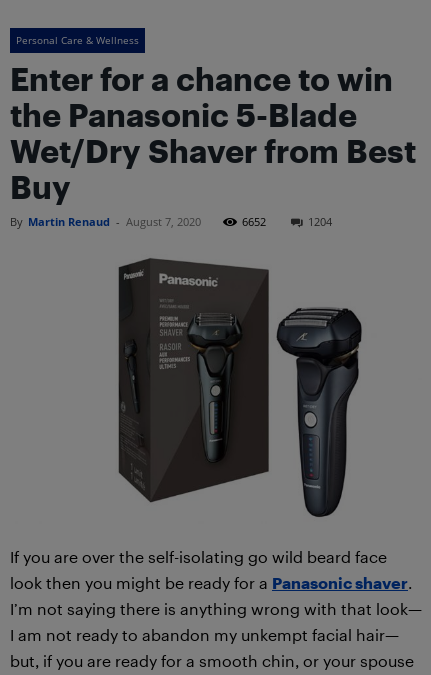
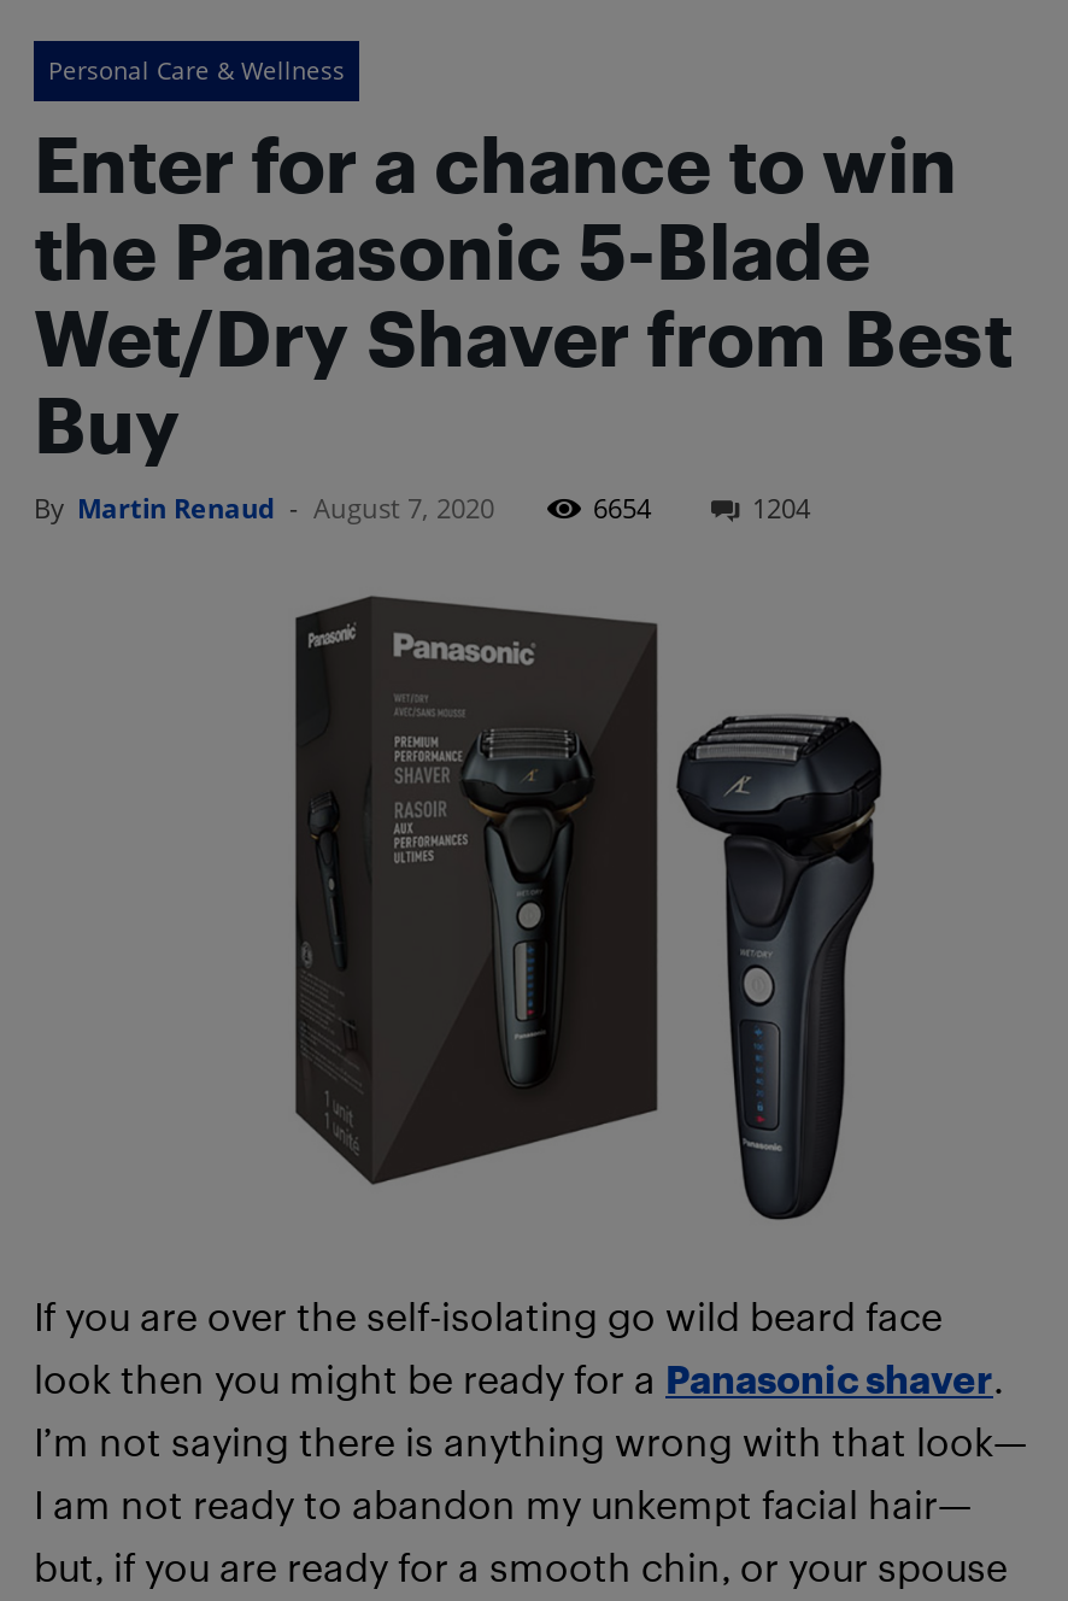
[242,214,266,229] 6652 -> [593,489,651,526] 6654

